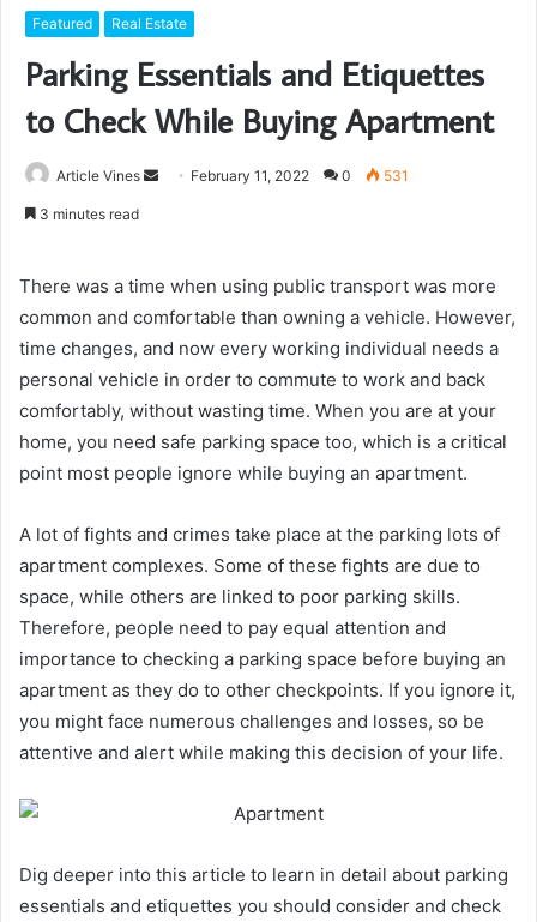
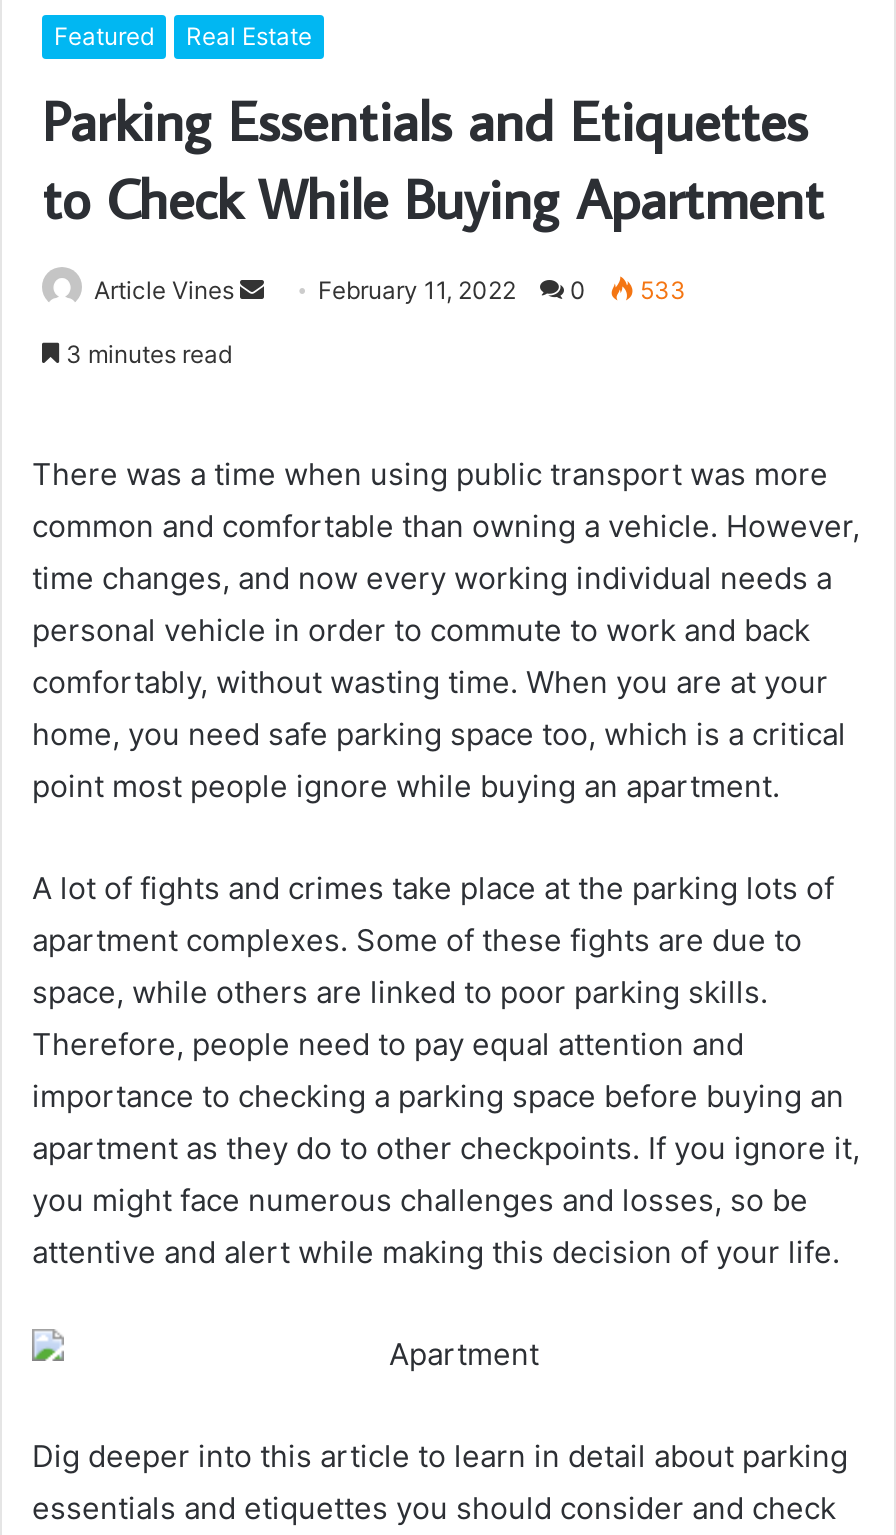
[380,167,409,185] 531 -> [634,275,686,305] 533

